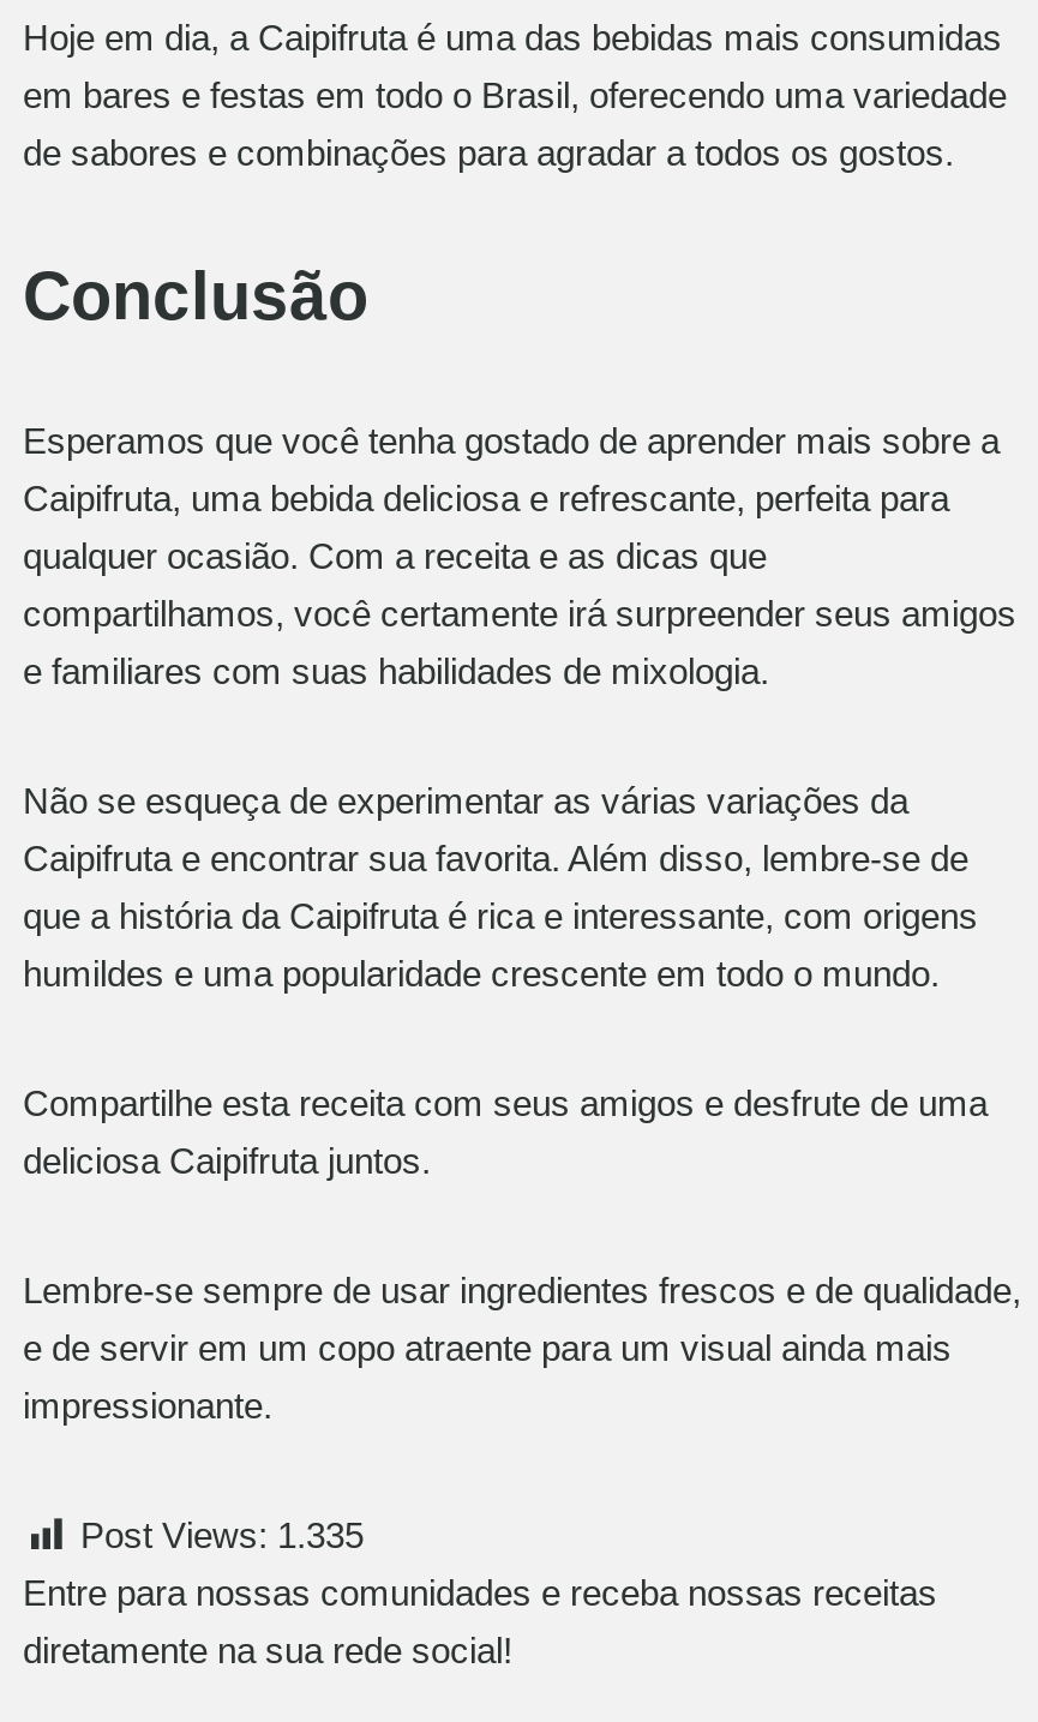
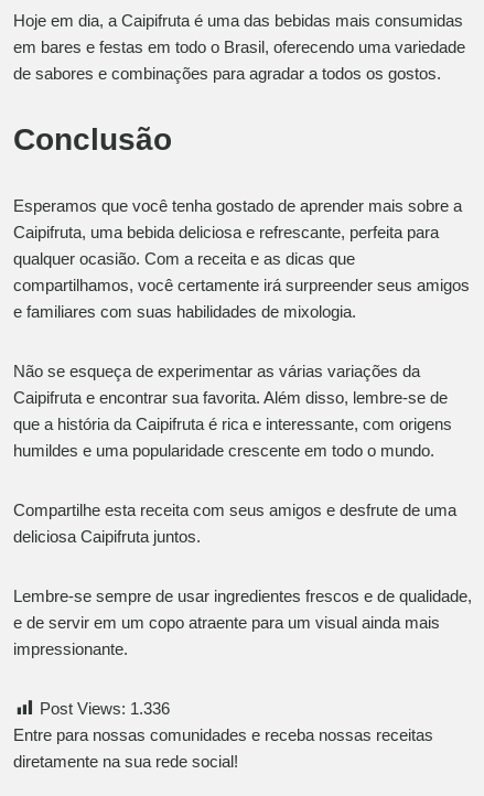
[80,1514,364,1555] Post Views: 1.335 -> [40,699,170,718] Post Views: 1.336

